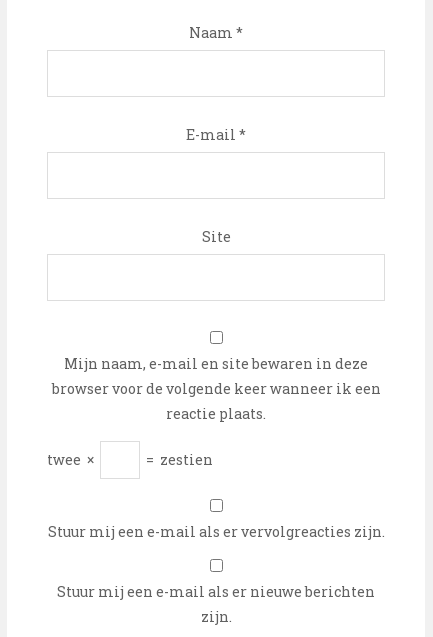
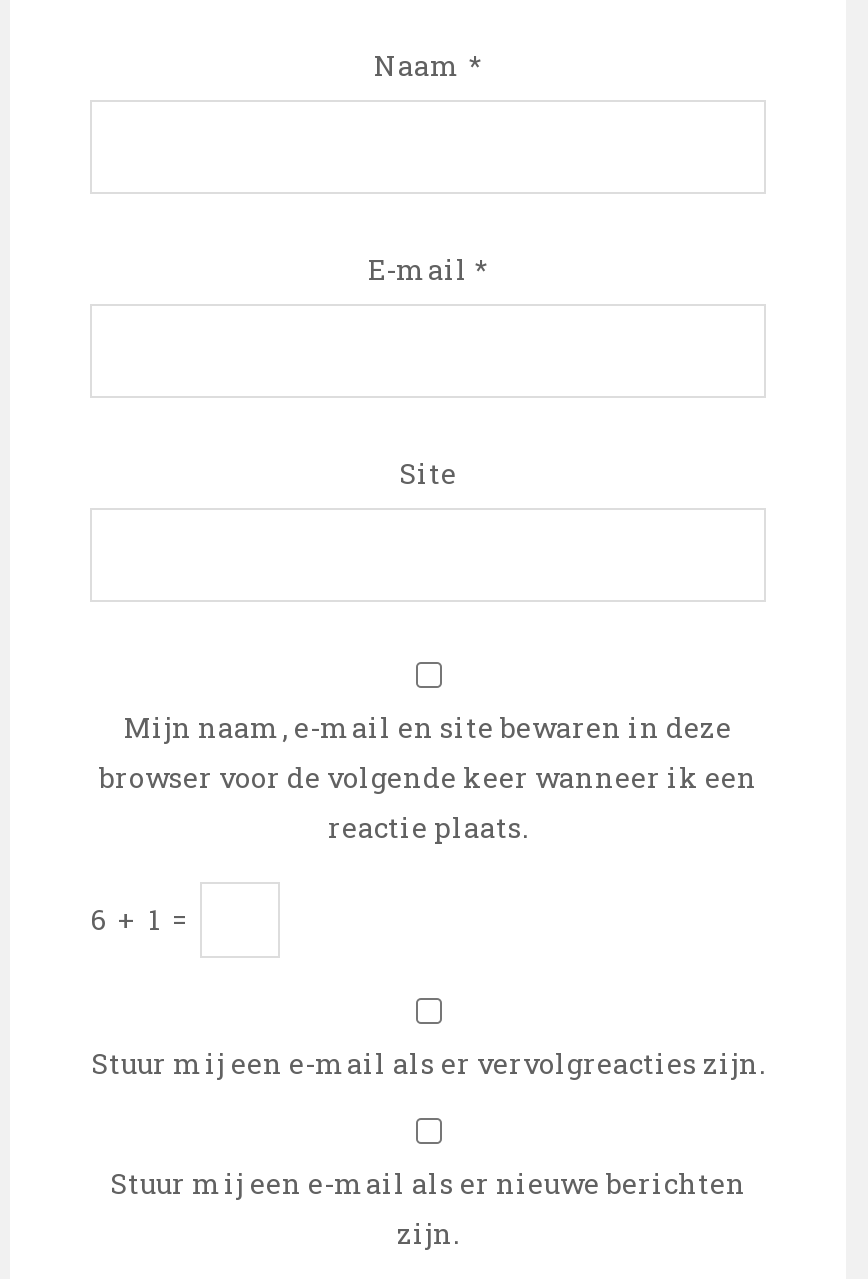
[47,450,213,469] twee × | = zestien -> [90,900,194,938] 6 + 1 =

